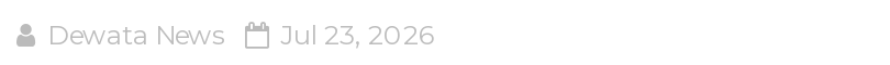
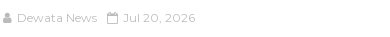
[47,19,434,52] Dewata News Jul 23, 2026 -> [17,10,195,25] Dewata News Jul 20, 2026

